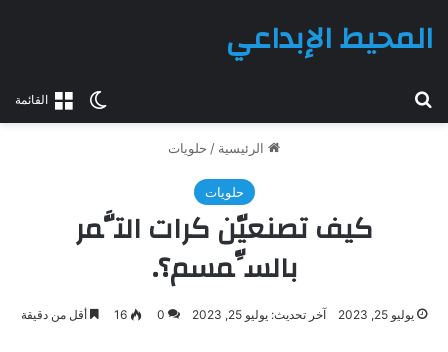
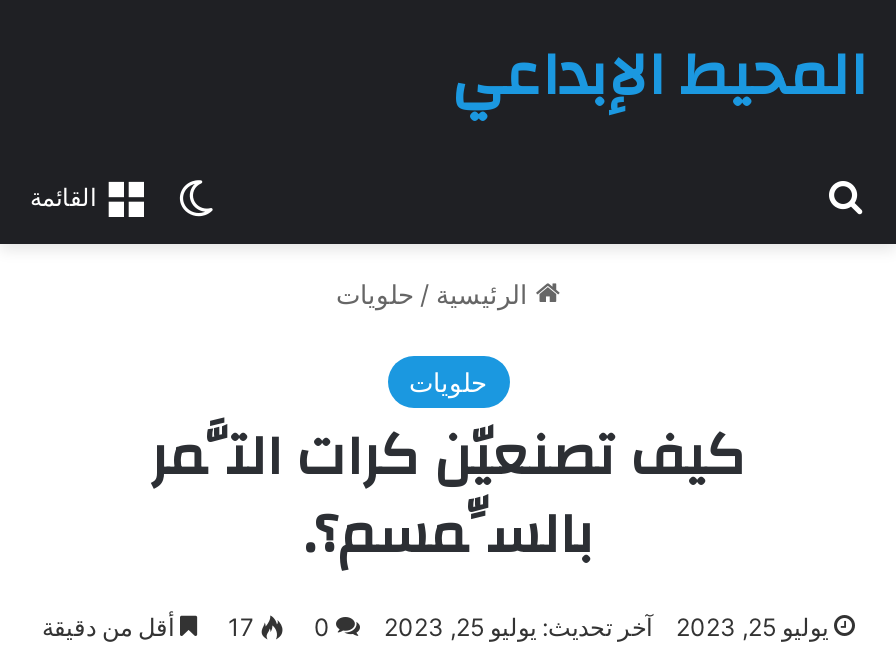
[114,307,127,322] 16 -> [228,612,254,642] 17

